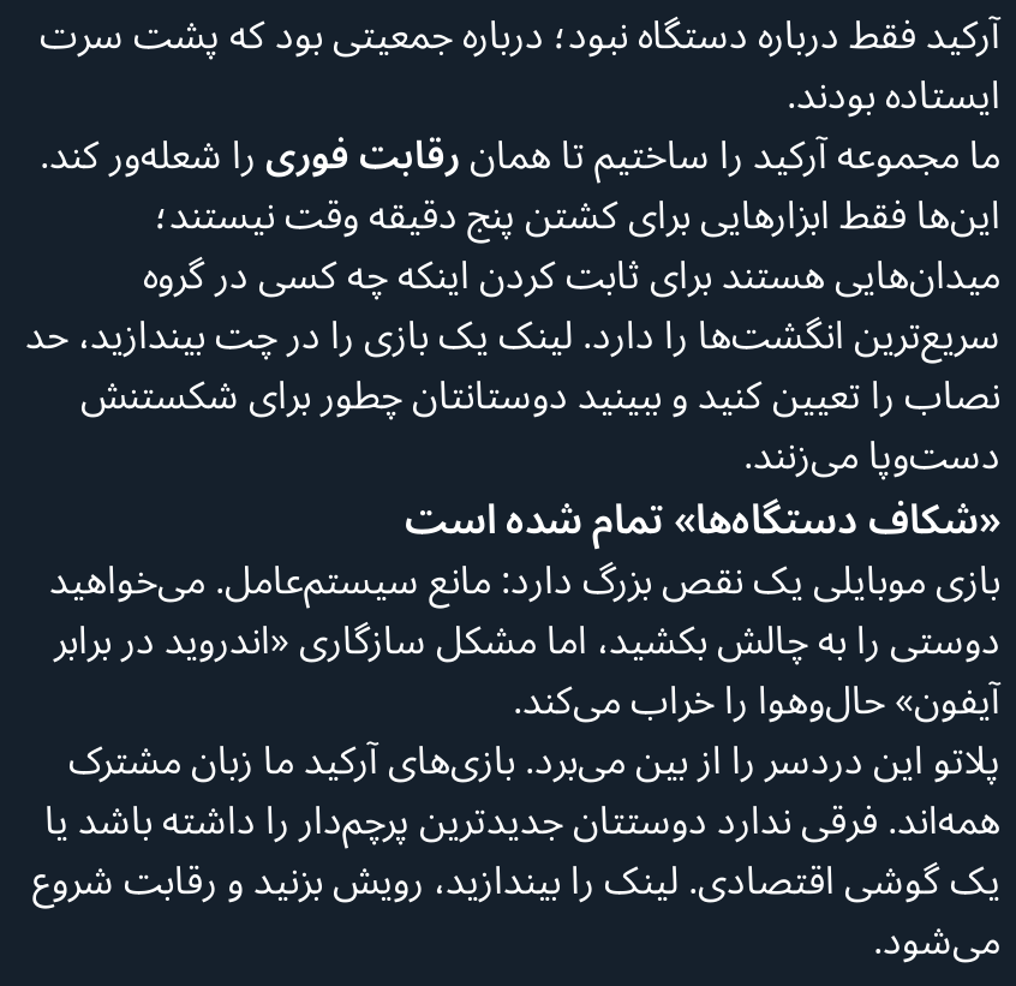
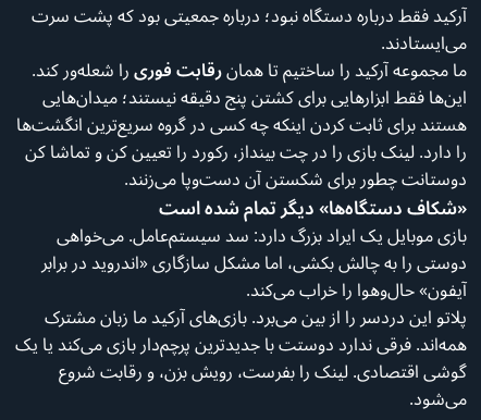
[787,67,1000,120] ایستاده بودند. -> [381,30,467,54] می‌ایستادند.
[25,187,1000,665] این‌ها فقط ابزارهایی برای کشتن پنج دقیقه وقت نیستند؛ | میدان‌هایی هستند برای ثابت کردن اینکه چه کسی در گروه | سریع‌ترین انگشت‌ها را دارد. لینک یک بازی را در چت بیندازید، حد | نصاب را تعیین کنید و ببینید دوستانتان چطور برای شکستنش | دست‌وپا می‌زنند. | «شکاف دستگاه‌ها» تمام شده است | بازی موبایلی یک نقص بزرگ دارد: مانع سیستم‌عامل. می‌خواهید | دوستی را به چالش بکشید، اما مشکل سازگاری «اندروید در برابر -> [16,85,467,274] این‌ها فقط ابزارهایی برای کشتن پنج دقیقه نیستند؛ میدان‌هایی | هستند برای ثابت کردن اینکه چه کسی در گروه سریع‌ترین انگشت‌ها | را دارد. لینک بازی را در چت بینداز، رکورد را تعیین کن و تماشا کن | دوستانت چطور برای شکستن آن دست‌وپا می‌زنند. | «شکاف دستگاه‌ها» دیگر تمام شده است | بازی موبایل یک ایراد بزرگ دارد: سد سیستم‌عامل. می‌خواهی | دوستی را به چالش بکشی، اما مشکل سازگاری «اندروید در برابر
[32,793,1000,906] همه‌اند. فرقی ندارد دوستتان جدیدترین پرچم‌دار را داشته باشد یا | یک گوشی اقتصادی. لینک را بیندازید، رویش بزنید و رقابت شروع -> [15,332,467,383] همه‌اند. فرقی ندارد دوستت با جدیدترین پرچم‌دار بازی می‌کند یا یک | گوشی اقتصادی. لینک را بفرست، رویش بزن، و رقابت شروع

